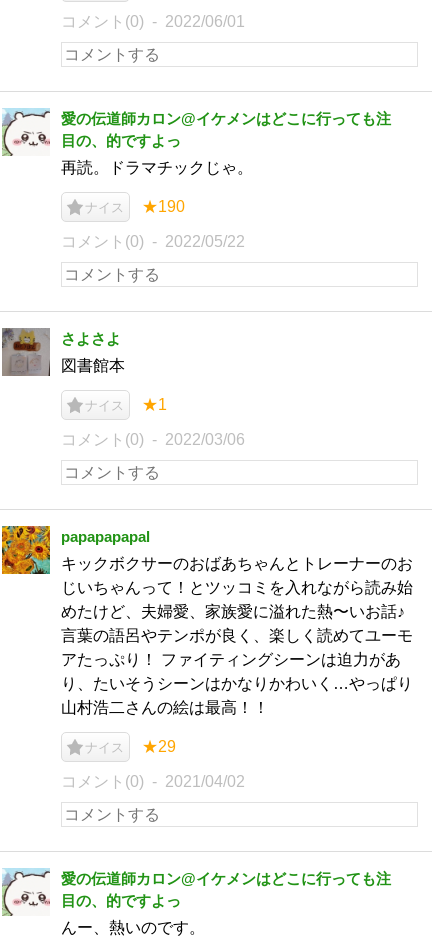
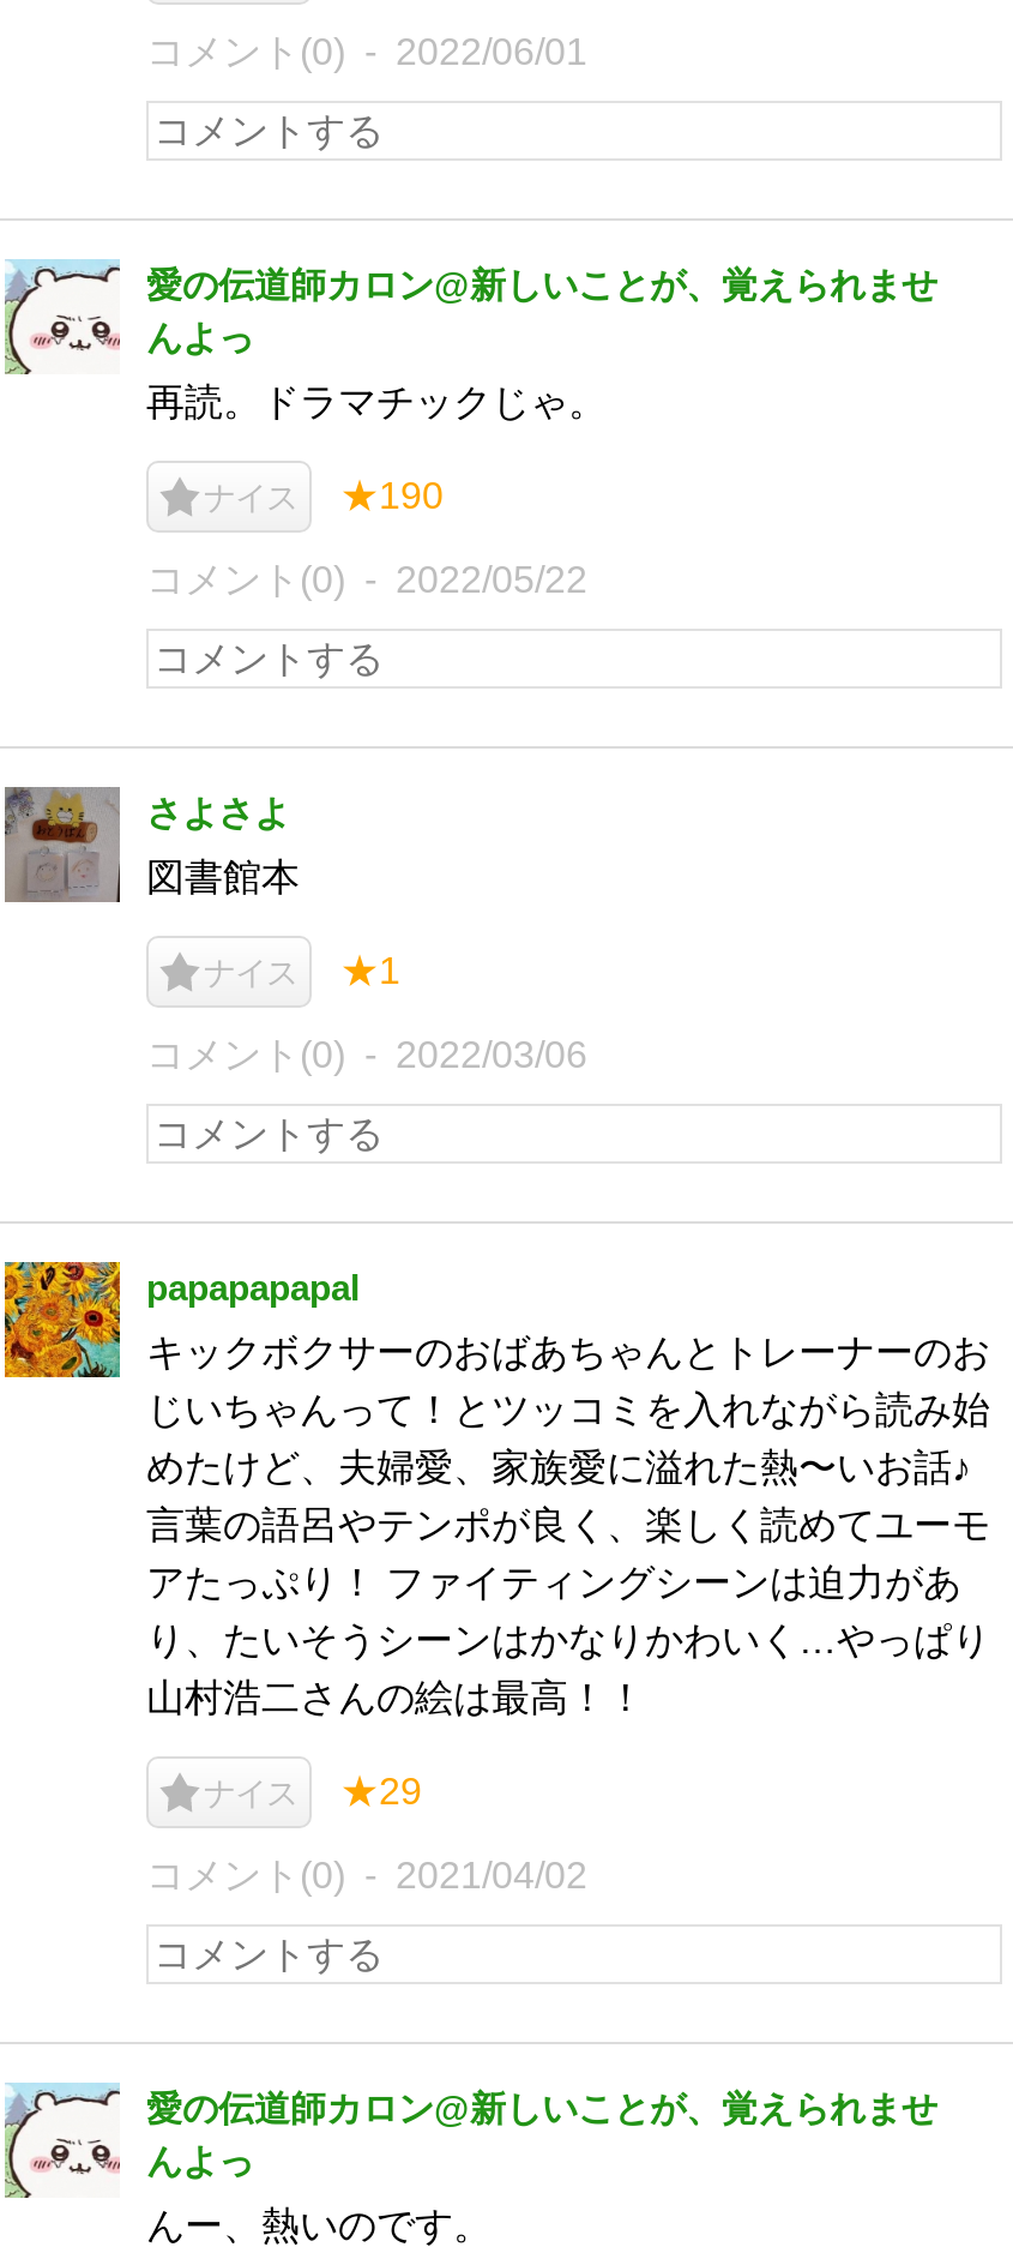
[61,110,391,149] 愛の伝道師カロン@イケメンはどこに行っても注 | 目の、的ですよっ -> [146,264,937,358] 愛の伝道師カロン@新しいことが、覚えられませ | んよっ
[61,870,391,909] 愛の伝道師カロン@イケメンはどこに行っても注 | 目の、的ですよっ -> [146,2087,937,2181] 愛の伝道師カロン@新しいことが、覚えられませ | んよっ

